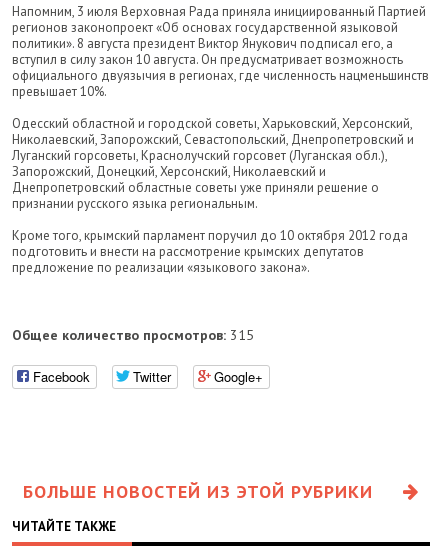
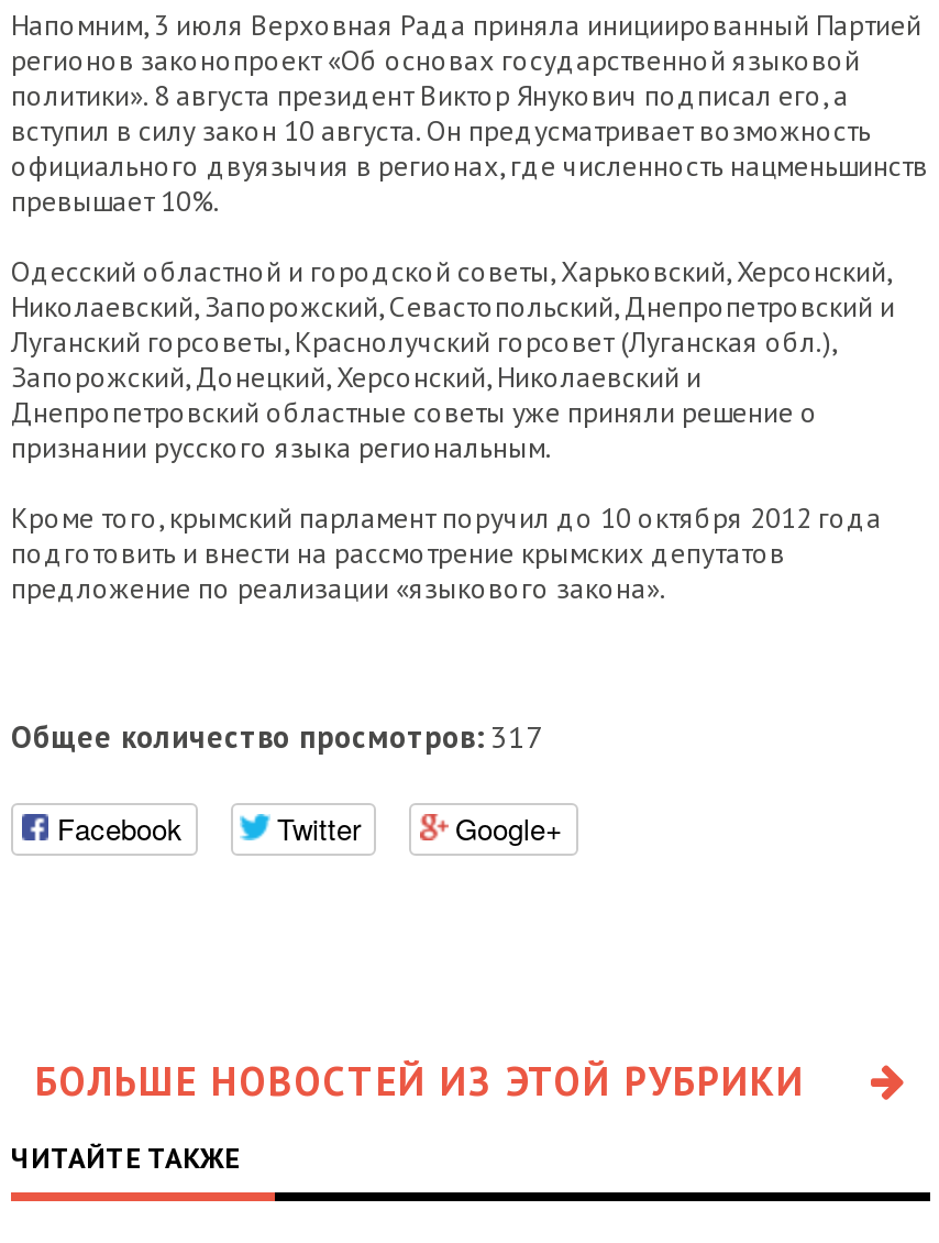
[12,326,254,344] Общее количество просмотров: 315 -> [11,717,543,757] Общее количество просмотров: 317

